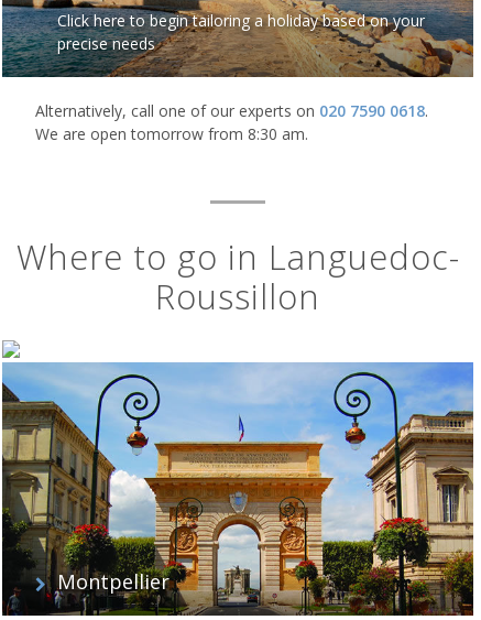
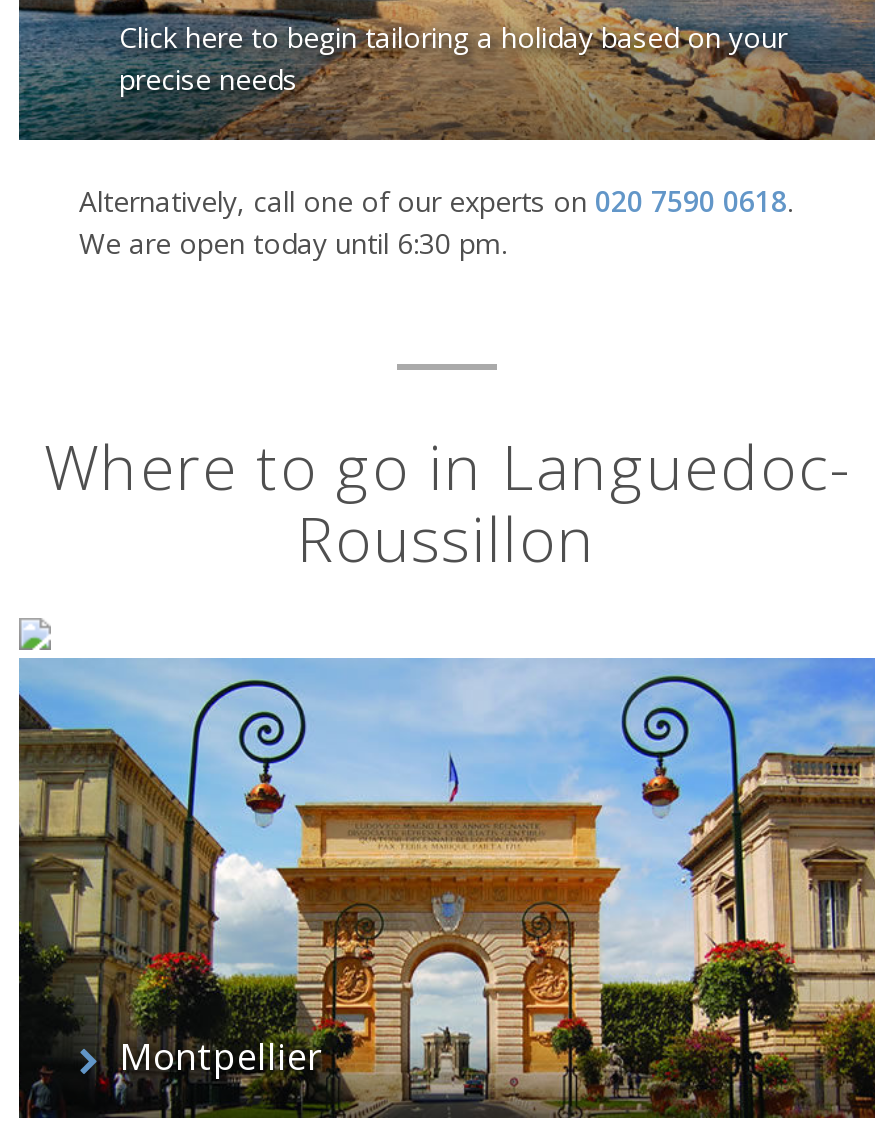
[35,123,308,144] We are open tomorrow from 8:30 am. -> [79,224,507,262] We are open today until 6:30 pm.

